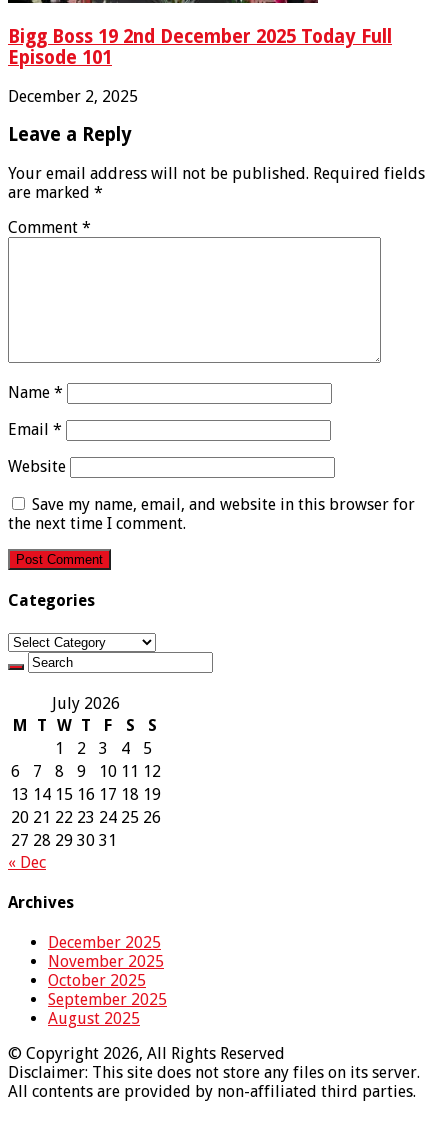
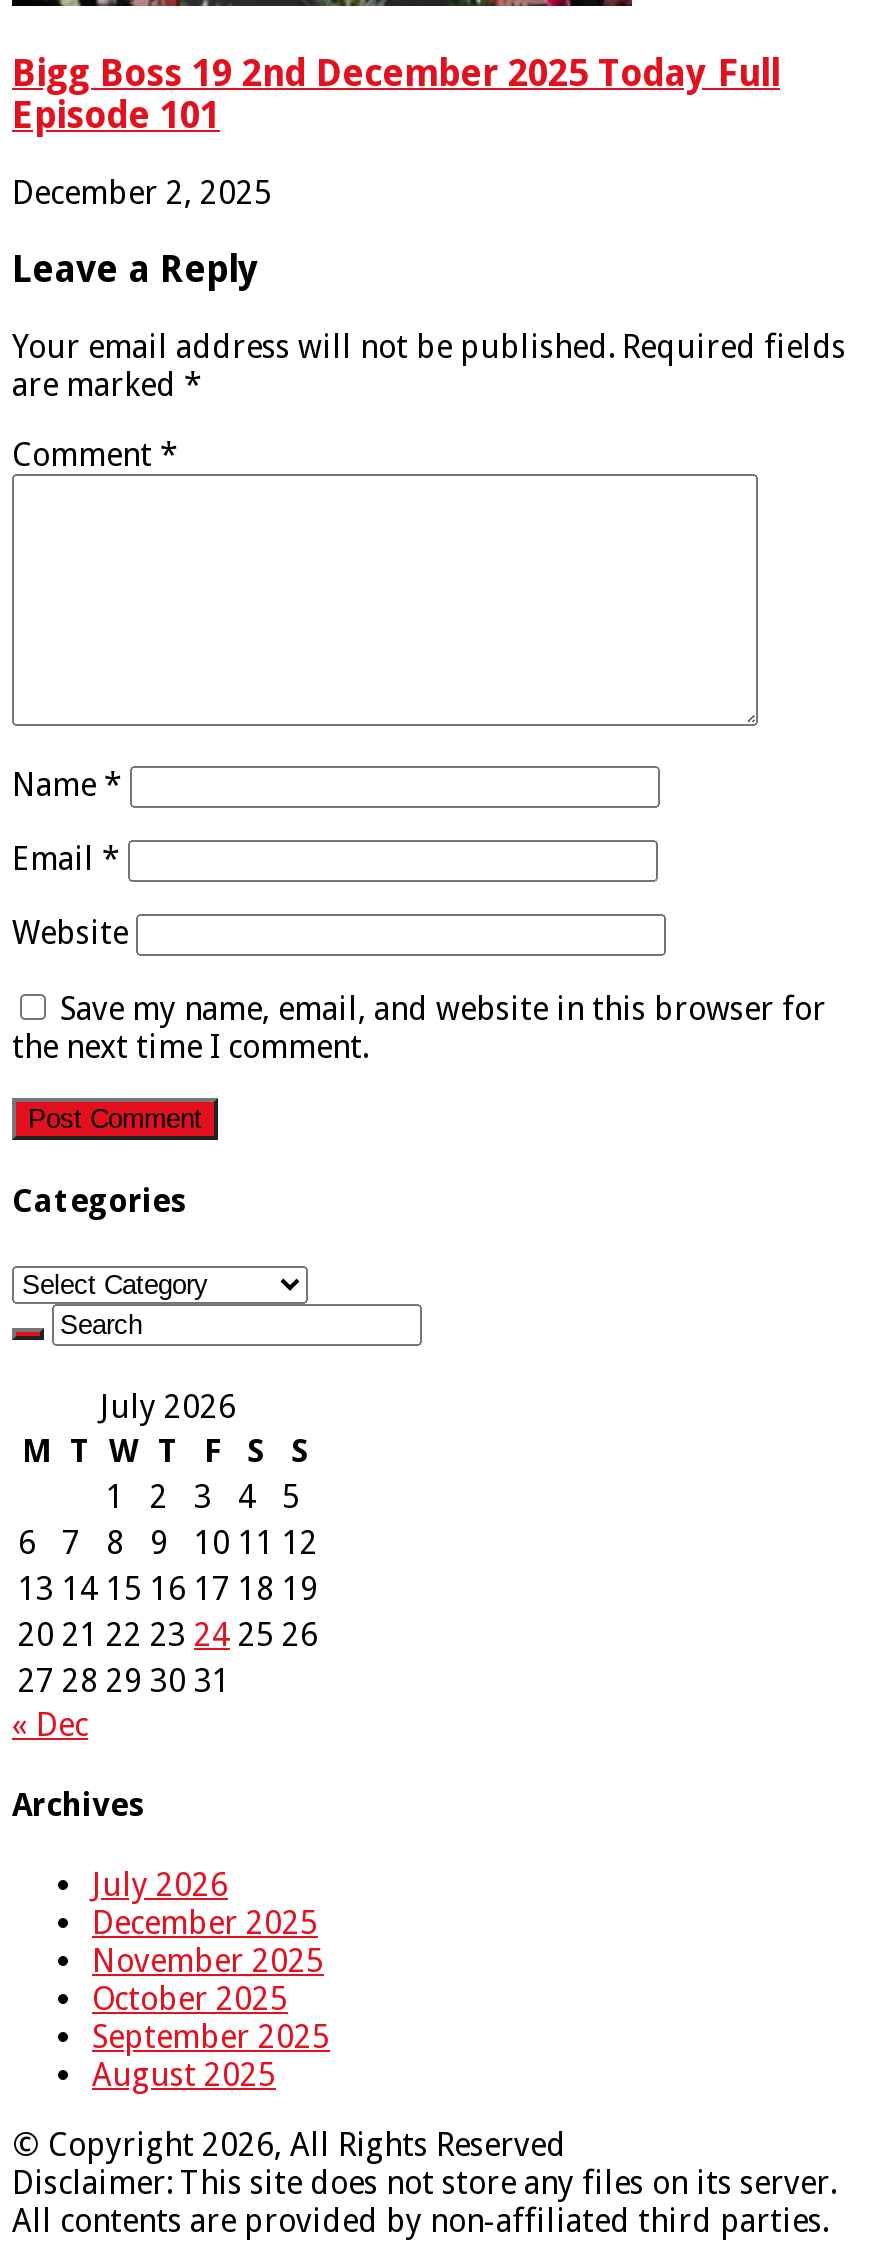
none -> [92,1867,228,1905] July 2026

